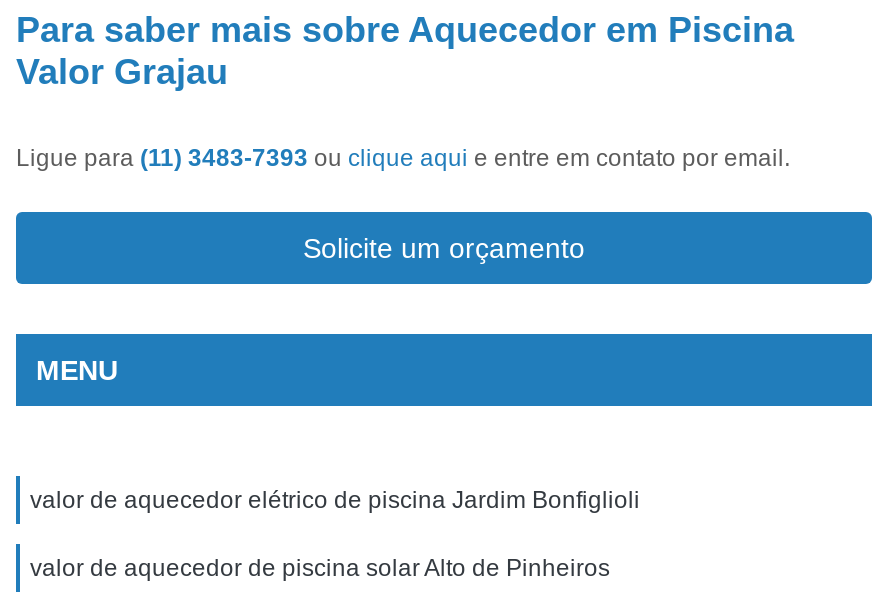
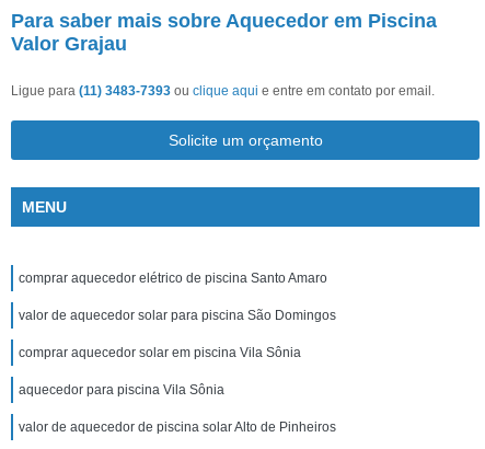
[30,486,640,514] valor de aquecedor elétrico de piscina Jardim Bonfiglioli -> [19,270,336,398] comprar aquecedor elétrico de piscina Santo Amaro | valor de aquecedor solar para piscina São Domingos | comprar aquecedor solar em piscina Vila Sônia | aquecedor para piscina Vila Sônia

